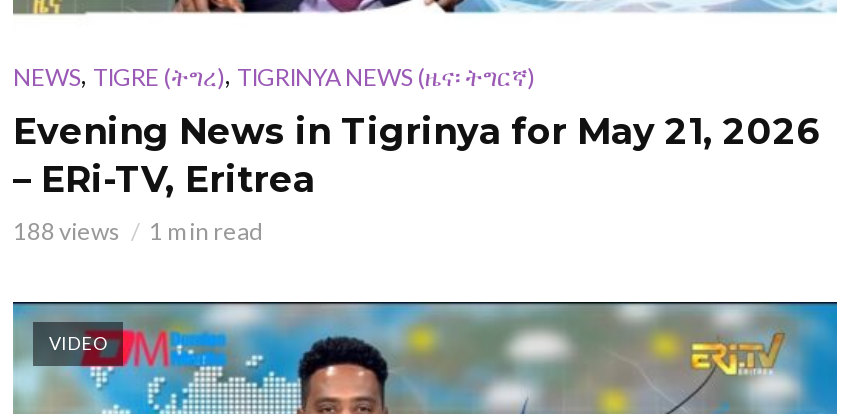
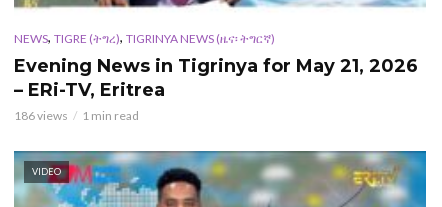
[13,215,263,245] 188 views 1 min read -> [14,108,139,123] 186 views 1 min read

